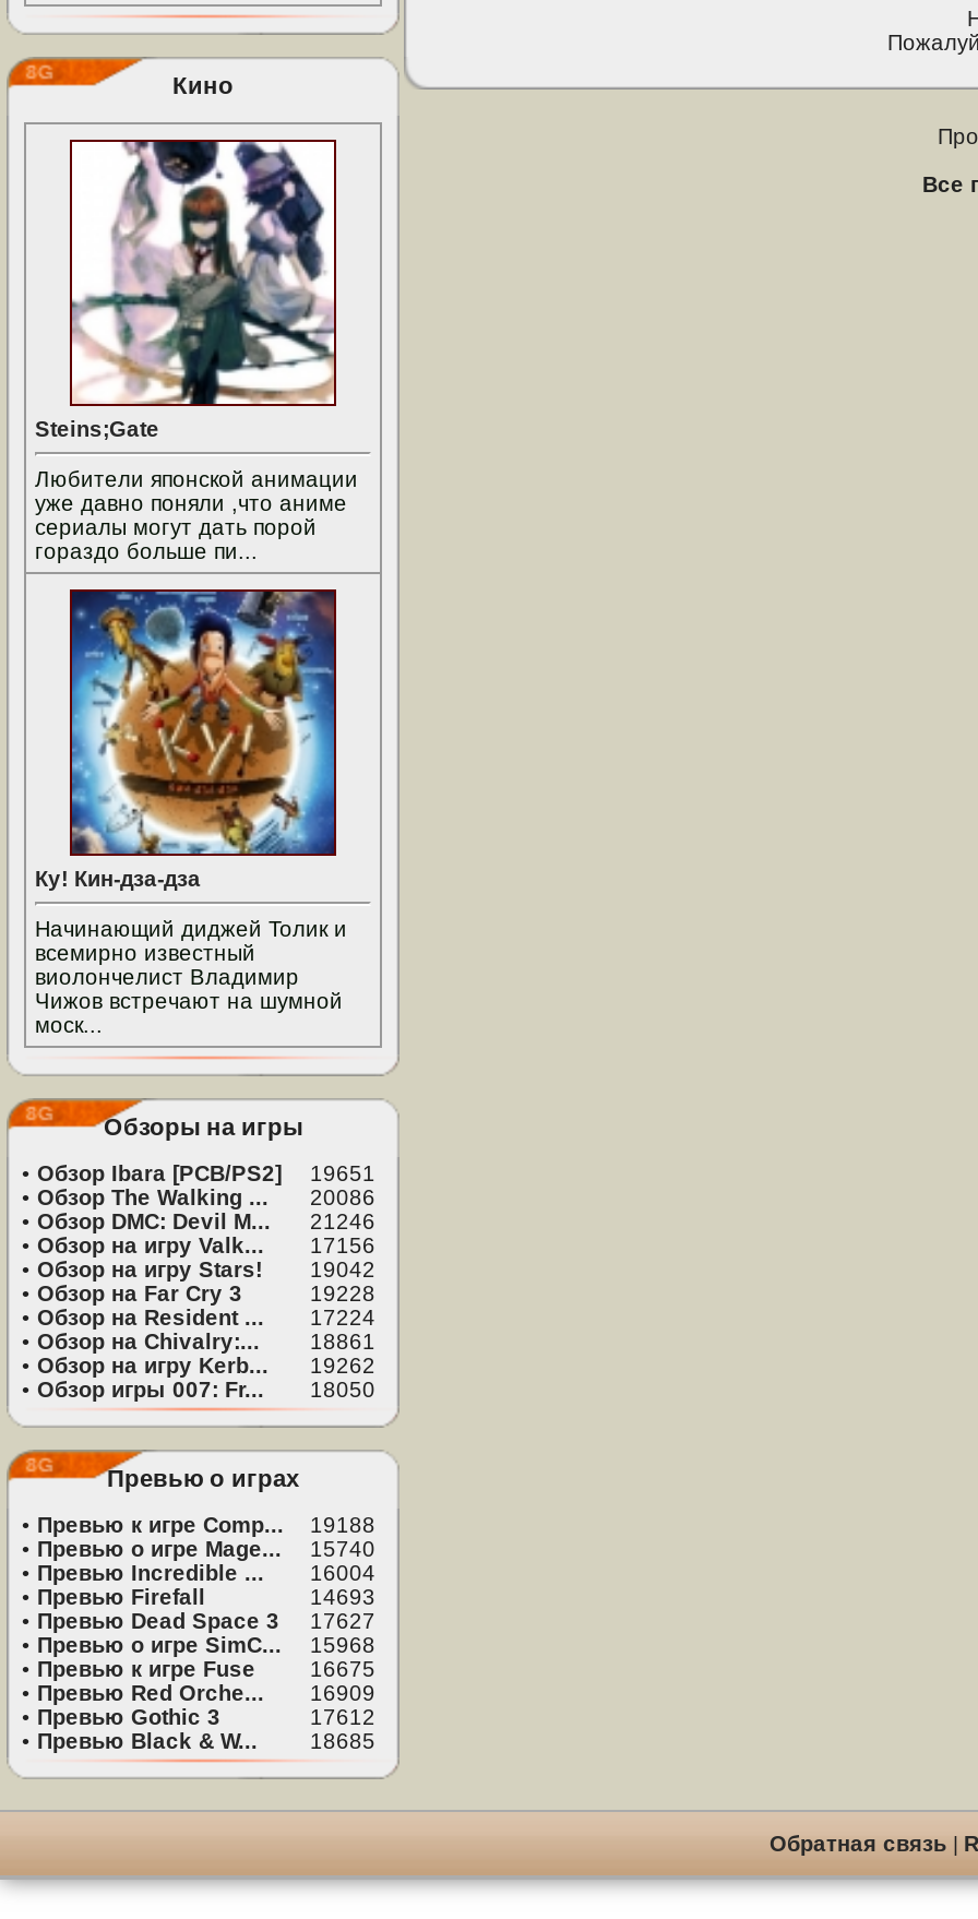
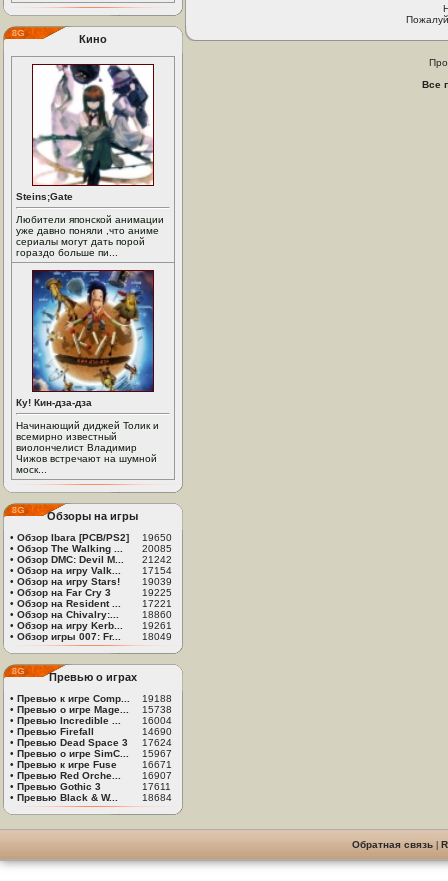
[22,1161,375,1185] • Обзор Ibara [PCB/PS2] 19651 -> [10,532,172,543] • Обзор Ibara [PCB/PS2] 19650
[22,1185,375,1209] • Обзор The Walking ... 20086 -> [10,543,172,554] • Обзор The Walking ... 20085
[22,1209,375,1233] • Обзор DMC: Devil M... 21246 -> [10,554,172,565] • Обзор DMC: Devil M... 21242
[22,1233,375,1258] • Обзор на игру Valk... 17156 -> [10,565,172,576] • Обзор на игру Valk... 17154
[22,1258,375,1282] • Обзор на игру Stars! 19042 -> [10,576,172,587] • Обзор на игру Stars! 19039
[310,1282,375,1306] 19228 -> [142,587,172,598] 19225
[22,1306,375,1330] • Обзор на Resident ... 17224 -> [10,598,172,609] • Обзор на Resident ... 17221
[310,1330,375,1354] 18861 -> [142,609,172,620] 18860
[22,1354,375,1378] • Обзор на игру Kerb... 19262 -> [10,620,172,631] • Обзор на игру Kerb... 19261
[22,1378,375,1402] • Обзор игры 007: Fr... 18050 -> [10,631,172,642] • Обзор игры 007: Fr... 18049
[22,1537,375,1561] • Превью о игре Mage... 15740 -> [10,704,172,715] • Превью о игре Mage... 15738
[310,1585,375,1609] 14693 -> [142,726,172,737] 14690
[22,1609,375,1633] • Превью Dead Space 3 17627 -> [10,737,172,748] • Превью Dead Space 3 17624
[310,1633,375,1657] 15968 -> [142,748,172,759] 15967
[310,1657,375,1681] 16675 -> [142,759,172,770] 16671
[22,1681,375,1705] • Превью Red Orche... 16909 -> [10,770,172,781] • Превью Red Orche... 16907
[310,1705,375,1729] 17612 -> [142,781,171,792] 17611
[310,1729,375,1753] 18685 -> [142,792,172,803] 18684

